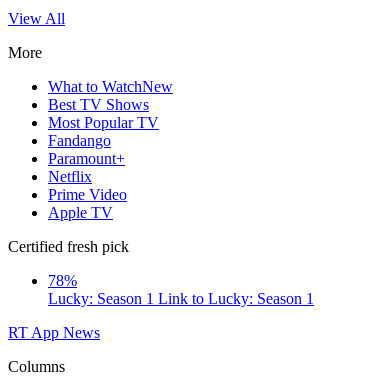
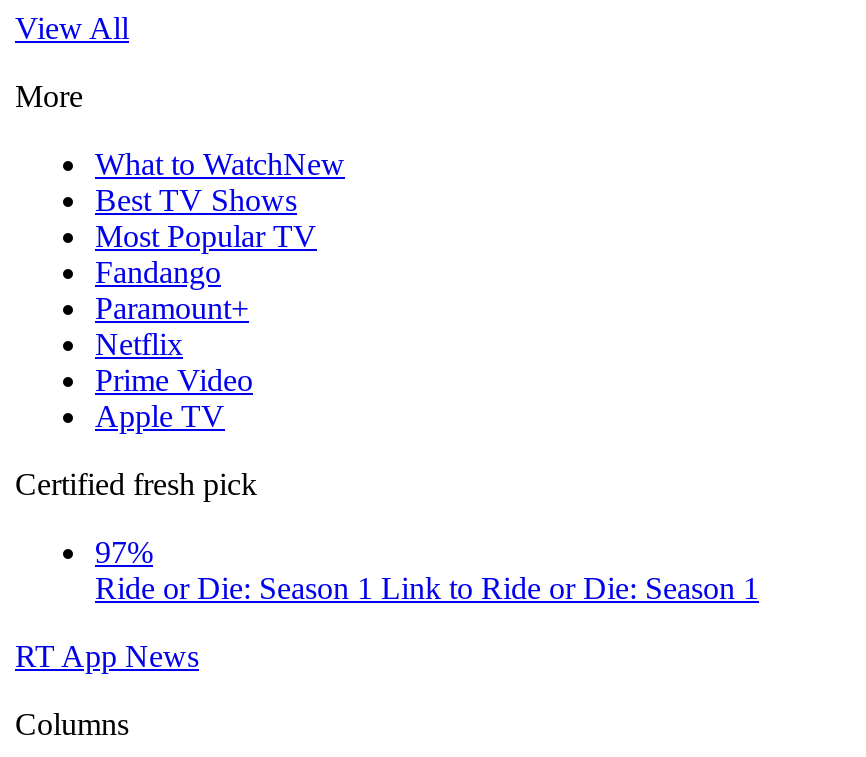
[48,272,314,307] 78% | Lucky: Season 1 Link to Lucky: Season 1 -> [95,535,759,605] 97% | Ride or Die: Season 1 Link to Ride or Die: Season 1

